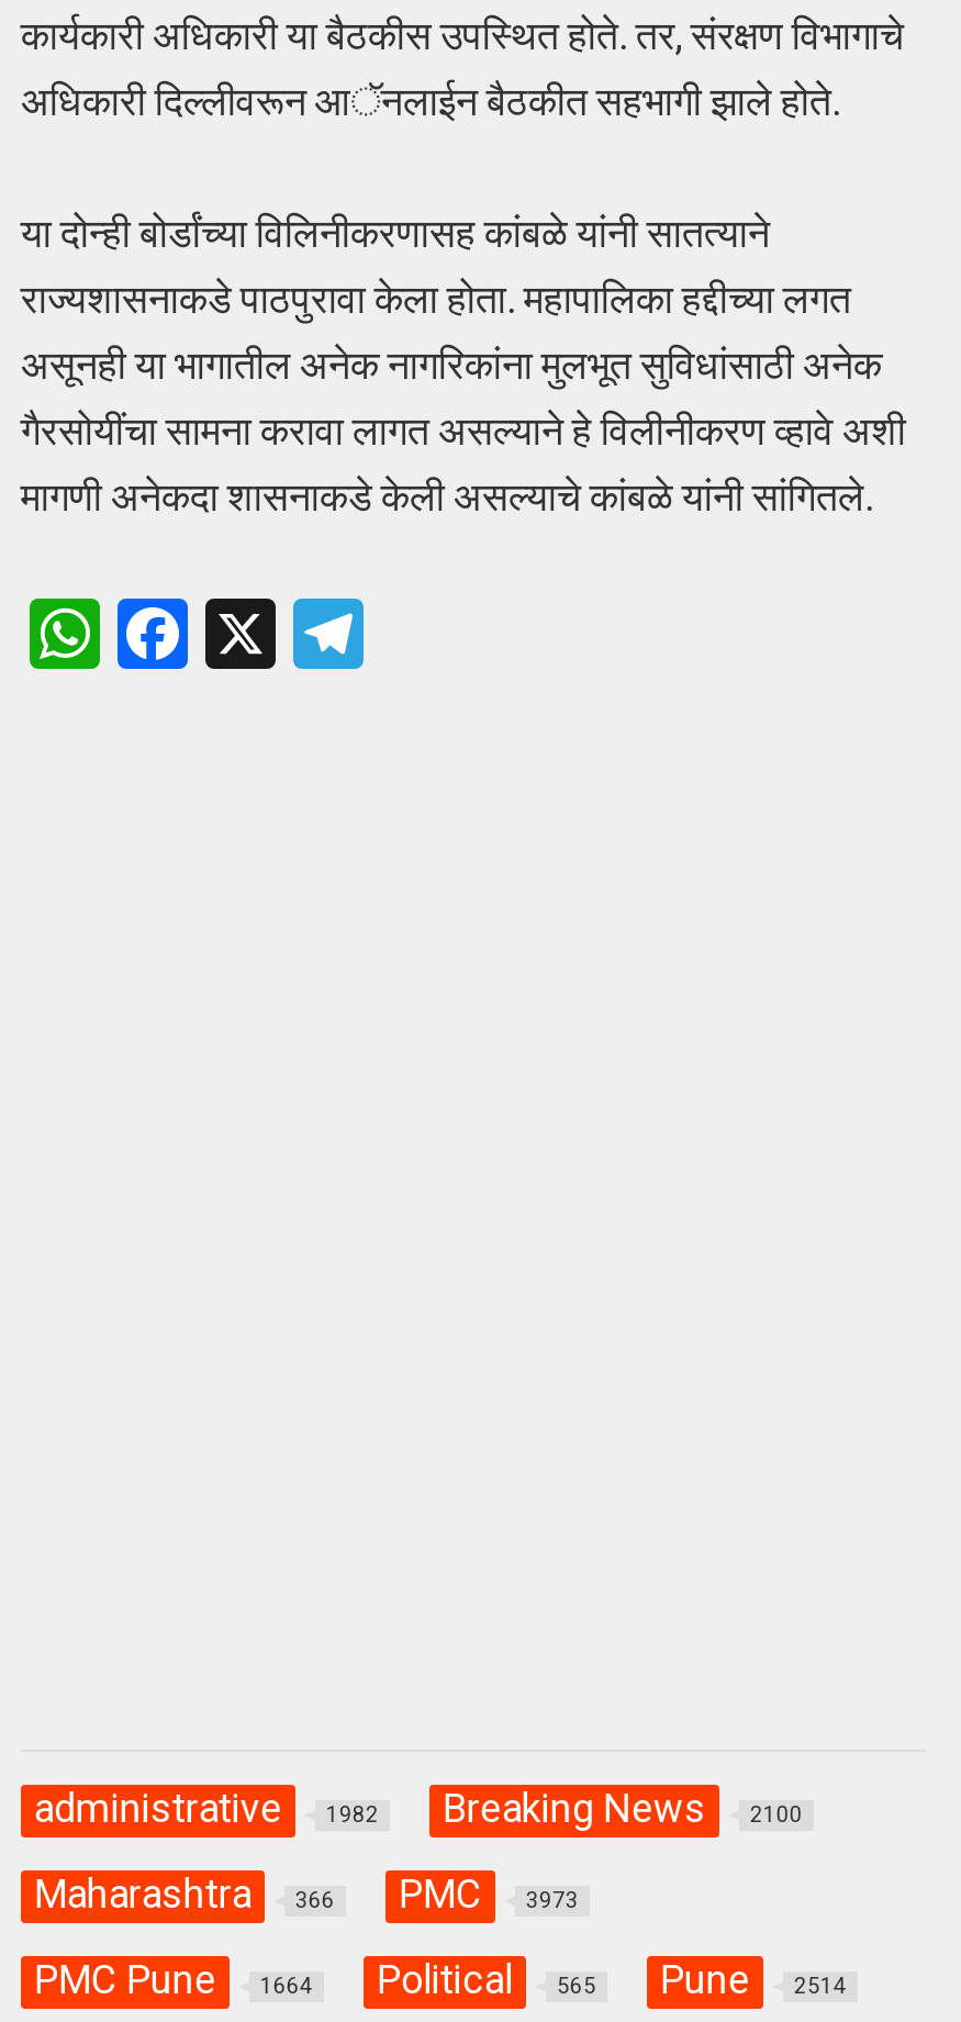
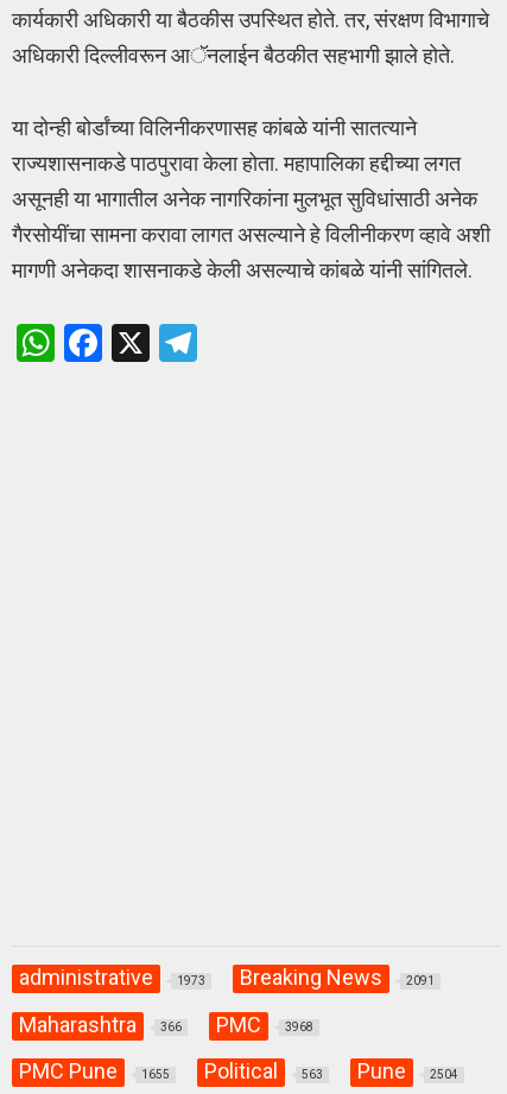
[34,1785,379,1831] administrative 1982 -> [19,965,205,990] administrative 1973
[442,1785,803,1831] Breaking News 2100 -> [240,965,434,990] Breaking News 2091
[398,1871,579,1917] PMC 3973 -> [216,1012,313,1037] PMC 3968
[34,1957,313,2003] PMC Pune 1664 -> [19,1058,170,1083] PMC Pune 1655
[376,1957,596,2003] Political 565 -> [204,1058,323,1083] Political 563
[660,1957,847,2003] Pune 2514 -> [357,1058,458,1083] Pune 2504

